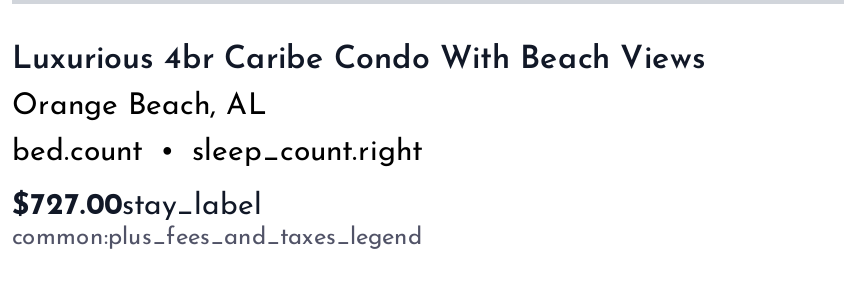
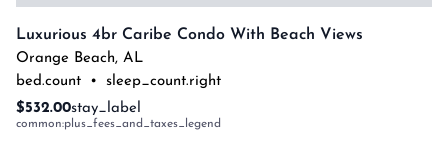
[12,192,262,222] $727.00stay_label -> [16,101,141,116] $532.00stay_label

